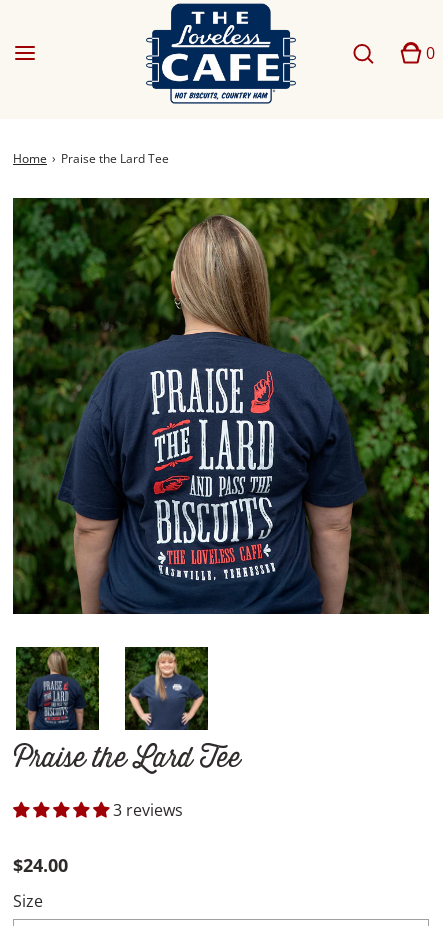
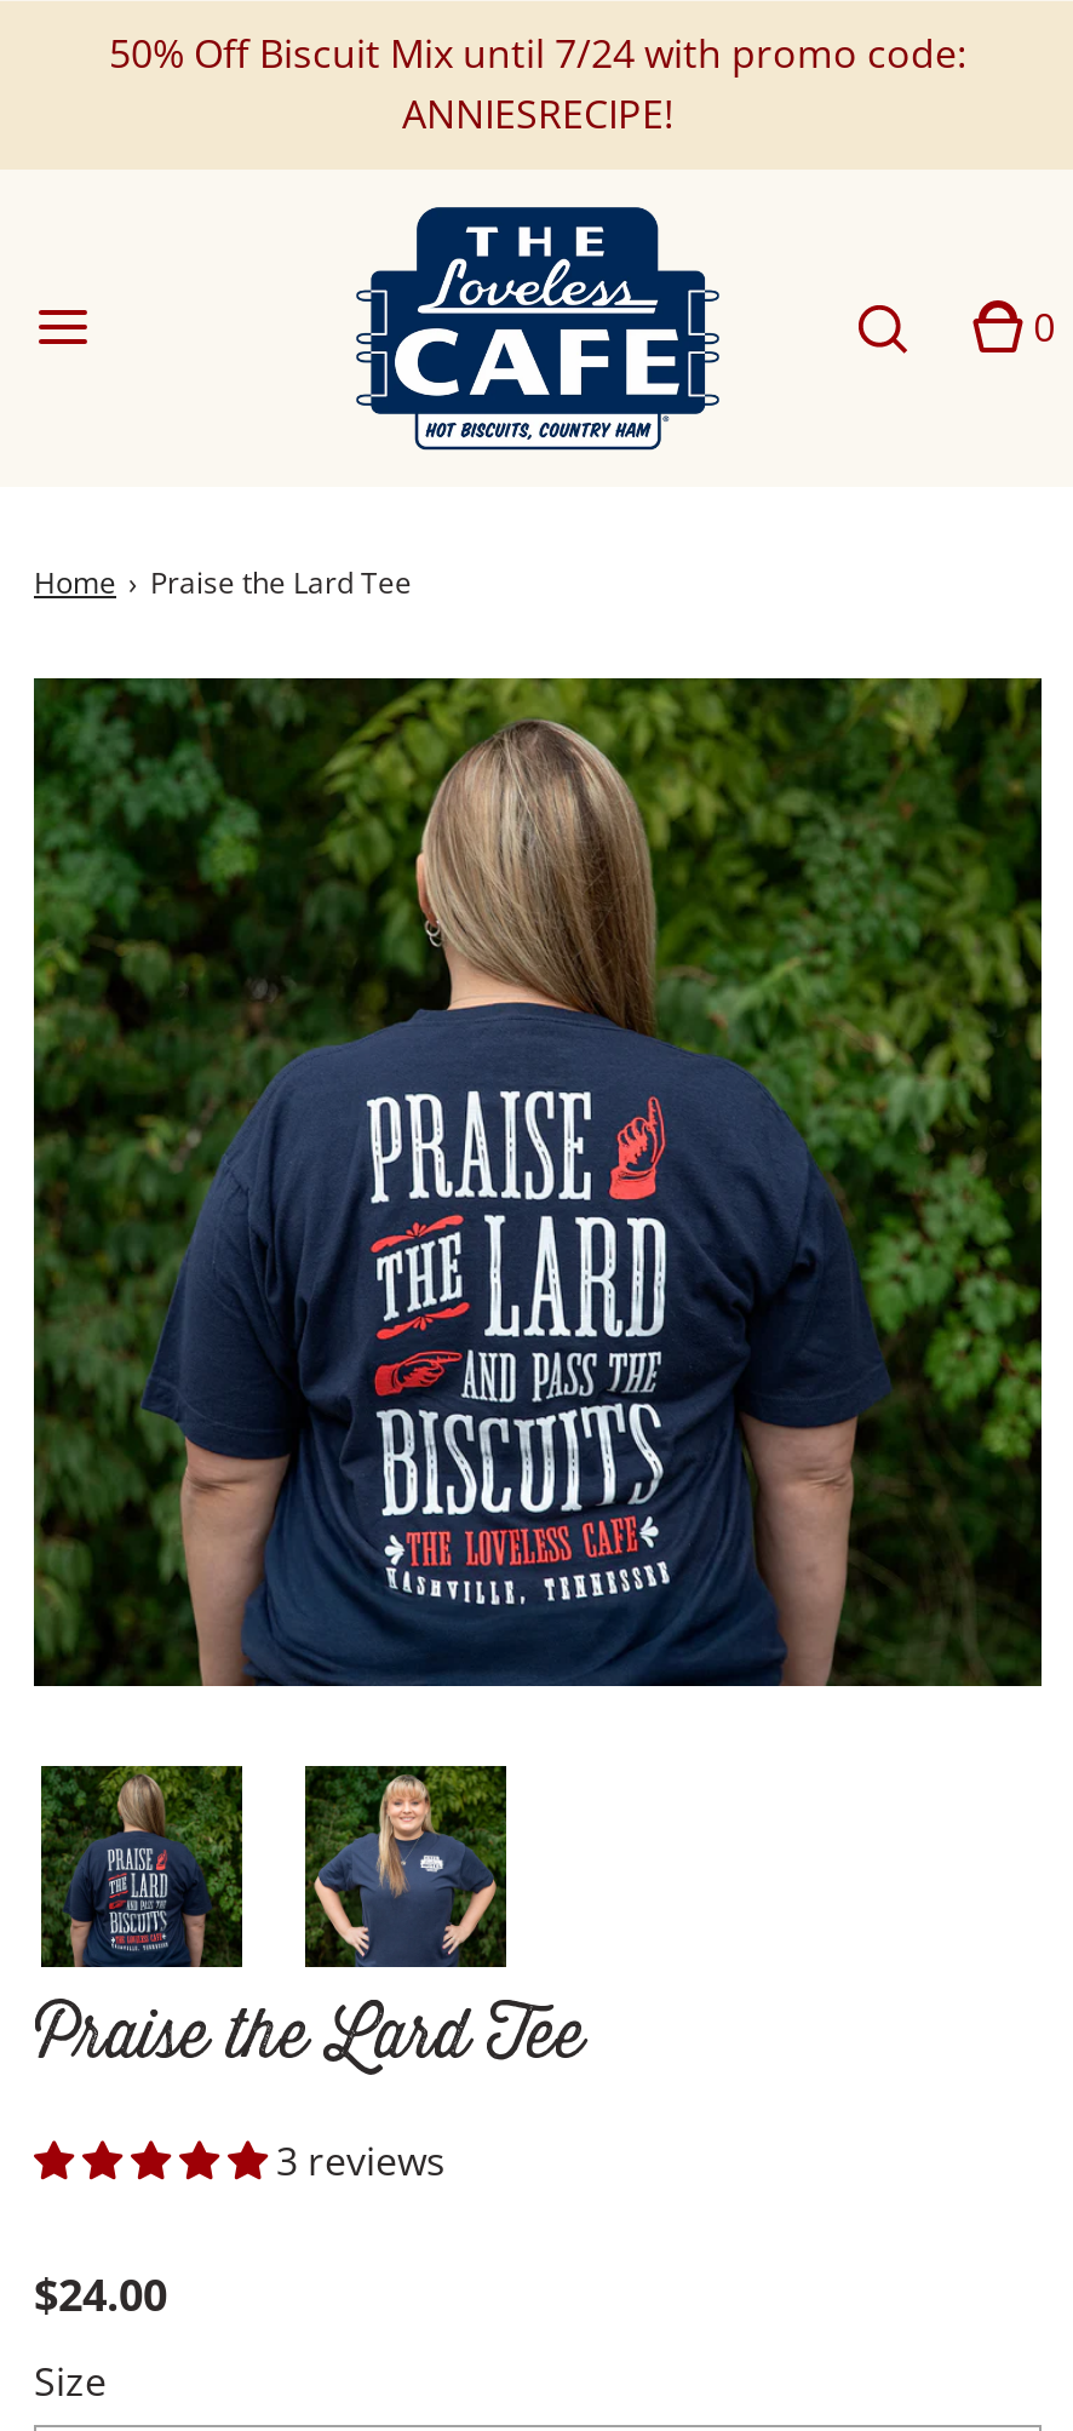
none -> [109,27,966,141] 50% Off Biscuit Mix until 7/24 with promo code: | ANNIESRECIPE!

